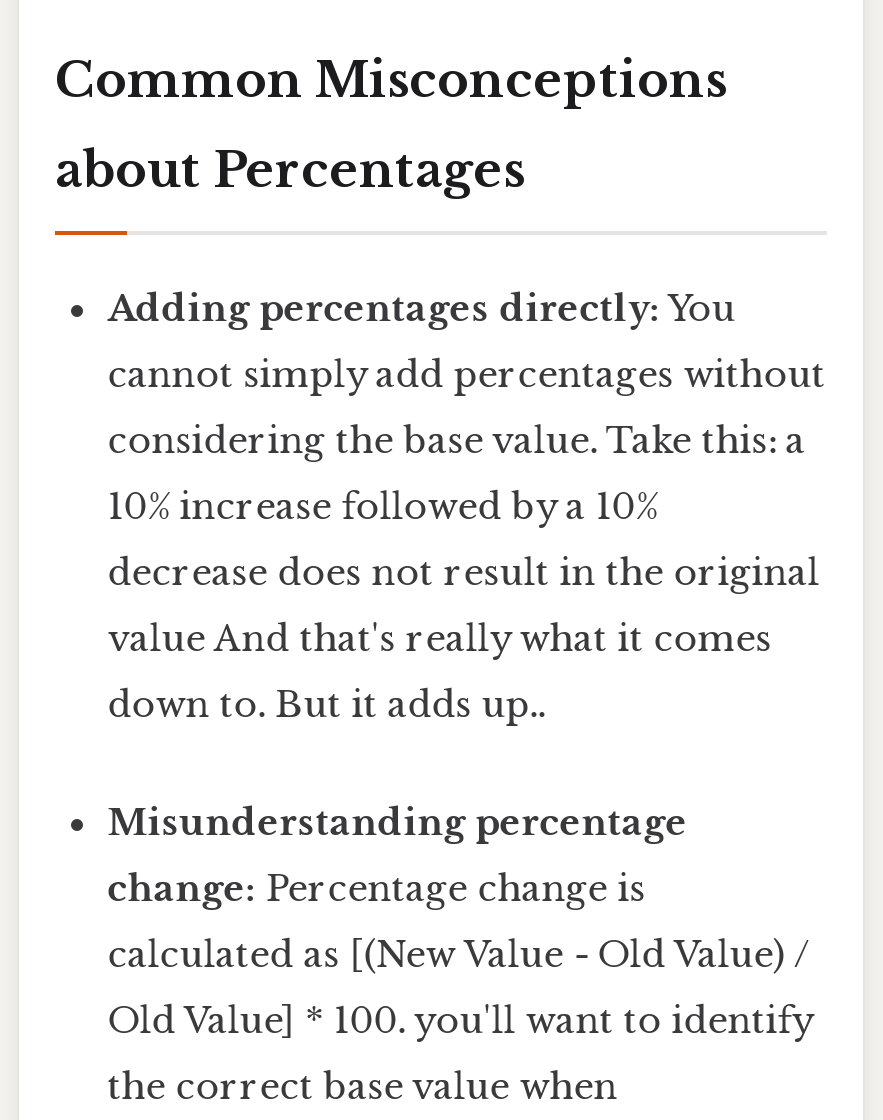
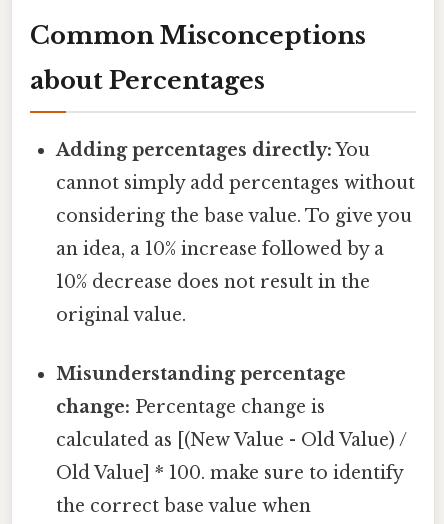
[107,419,819,727] considering the base value. Take this: a | 10% increase followed by a 10% | decrease does not result in the original | value And that's really what it comes | down to. But it adds up.. -> [56,205,412,326] considering the base value. To give you | an idea, a 10% increase followed by a | 10% decrease does not result in the | original value.
[107,999,811,1043] Old Value] * 100. you'll want to identify -> [56,462,403,484] Old Value] * 100. make sure to identify

